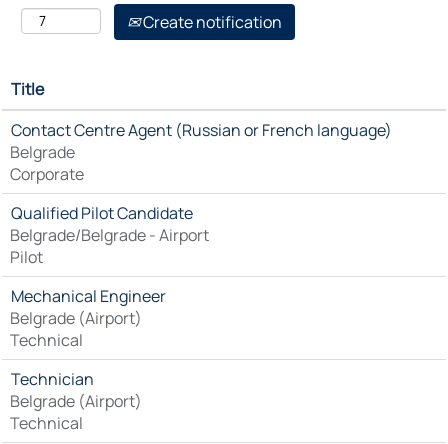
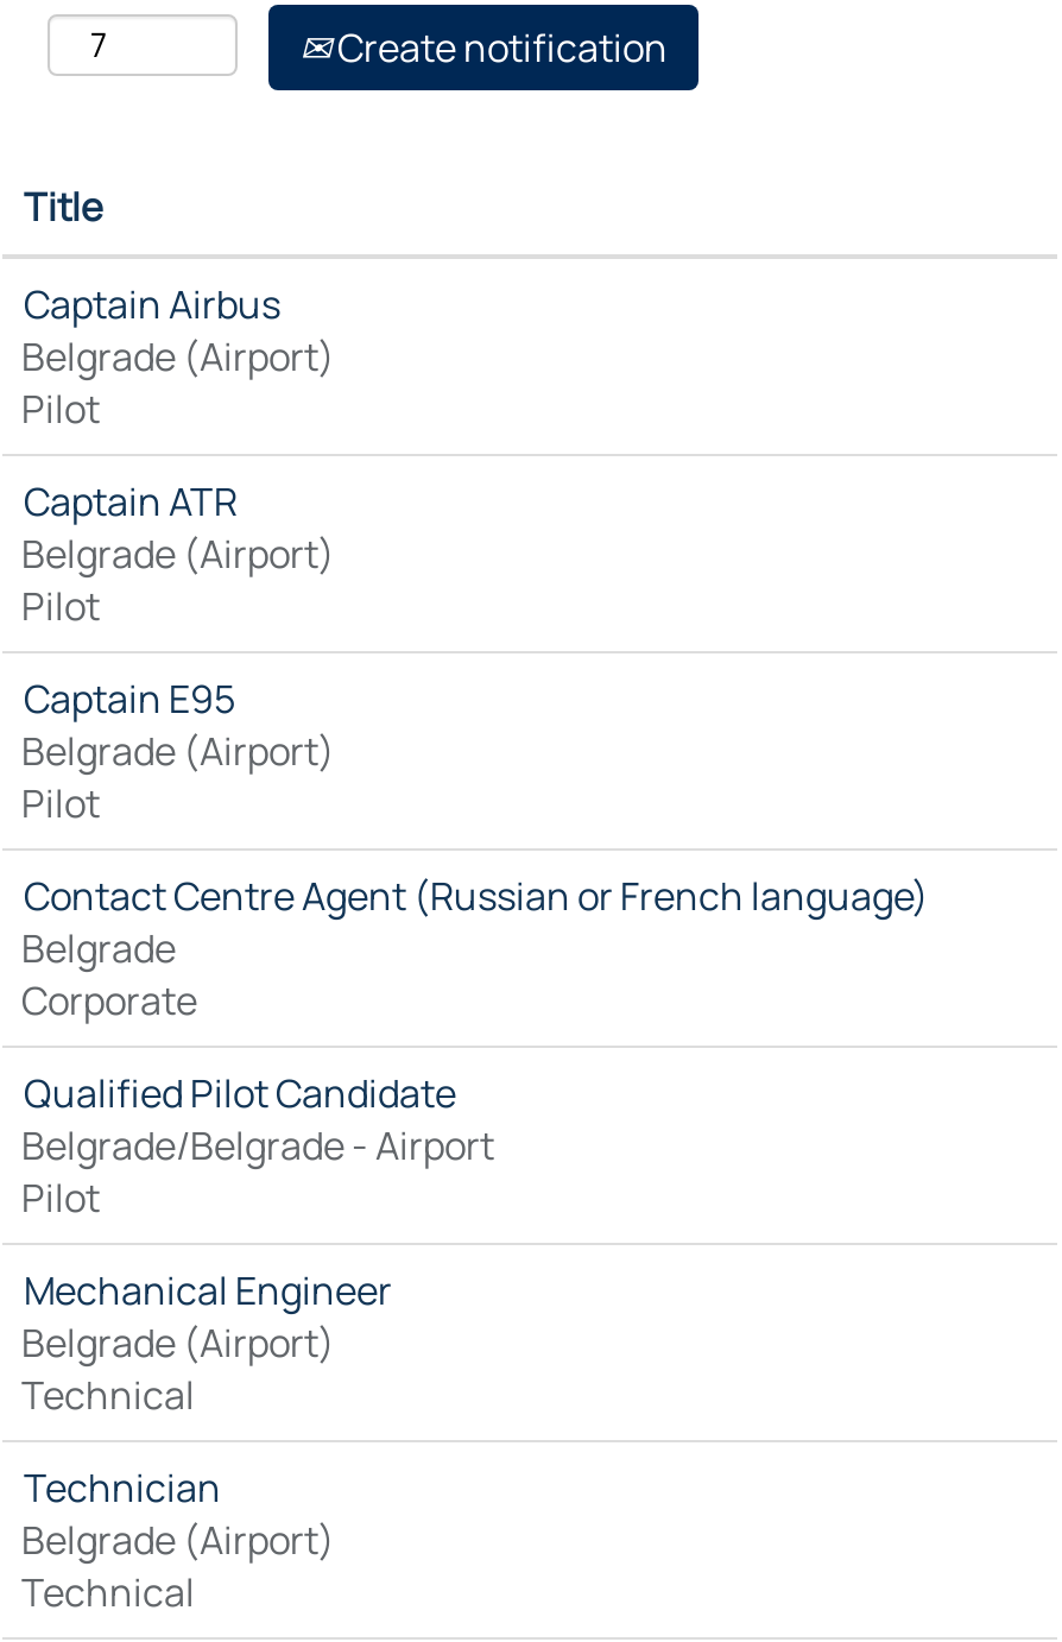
none -> [21,278,335,829] Captain Airbus | Belgrade (Airport) | Pilot | Captain ATR | Belgrade (Airport) | Pilot | Captain E95 | Belgrade (Airport) | Pilot

